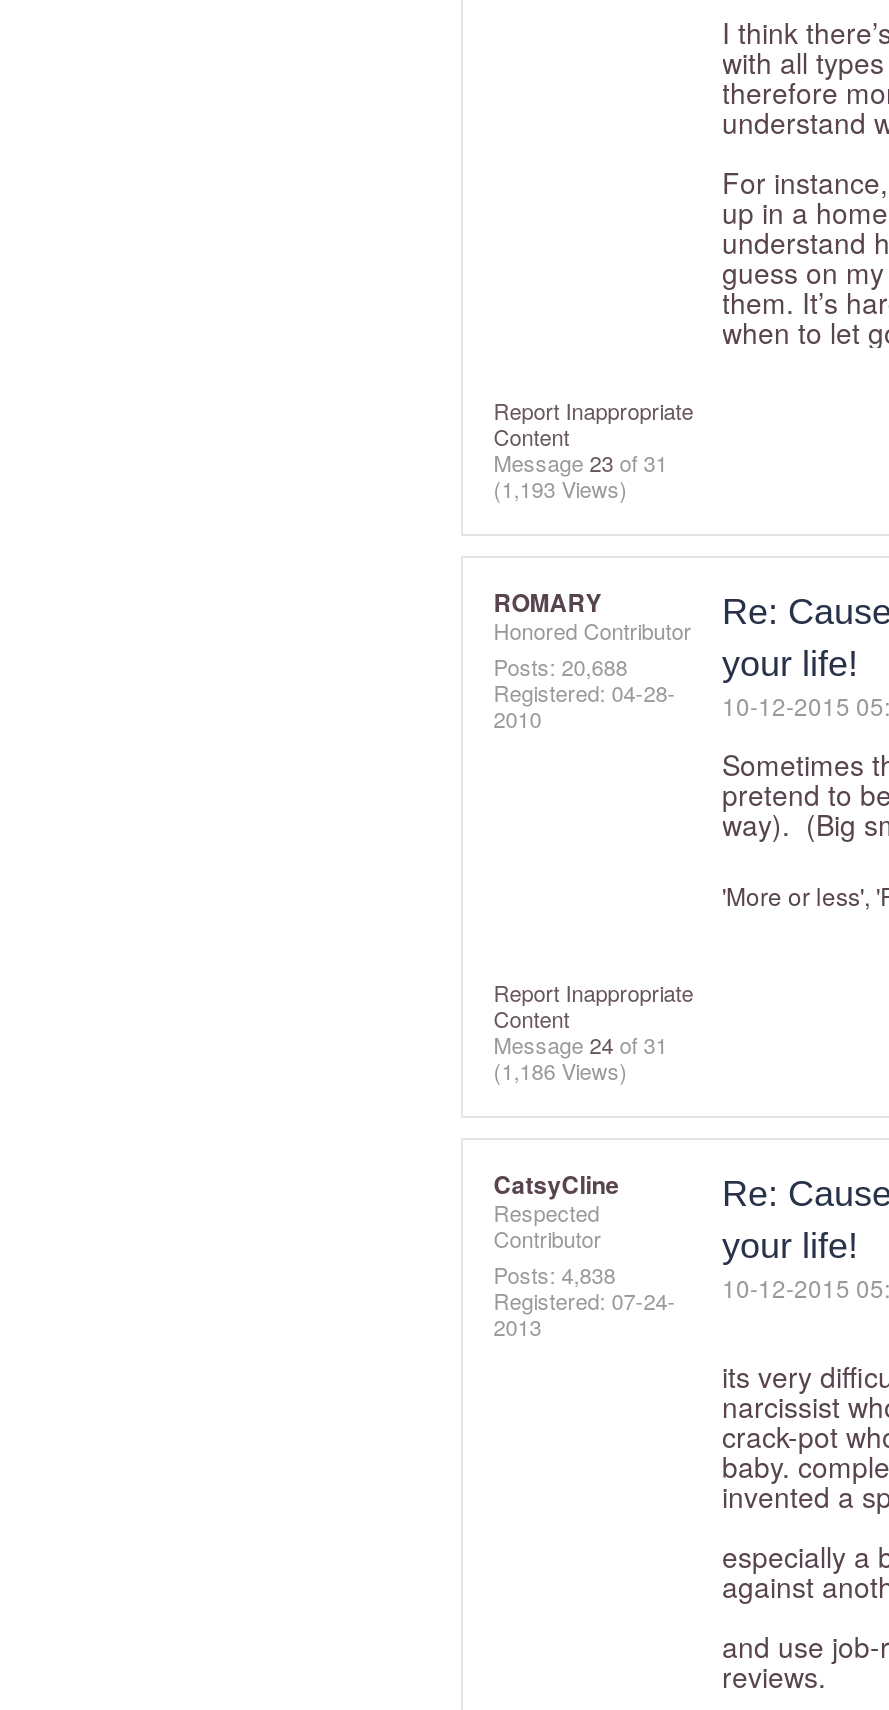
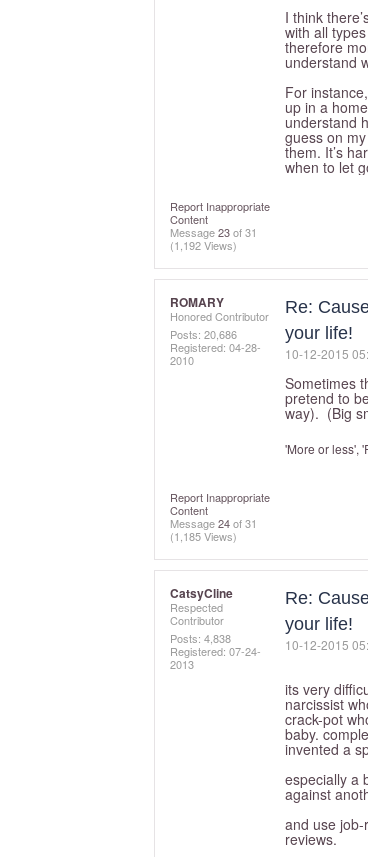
[493,472,627,504] (1,193 Views) -> [170,237,237,253] (1,192 Views)
[493,650,627,682] Posts: 20,688 -> [170,326,237,342] Posts: 20,686
[493,1054,627,1086] (1,186 Views) -> [170,528,237,544] (1,185 Views)

